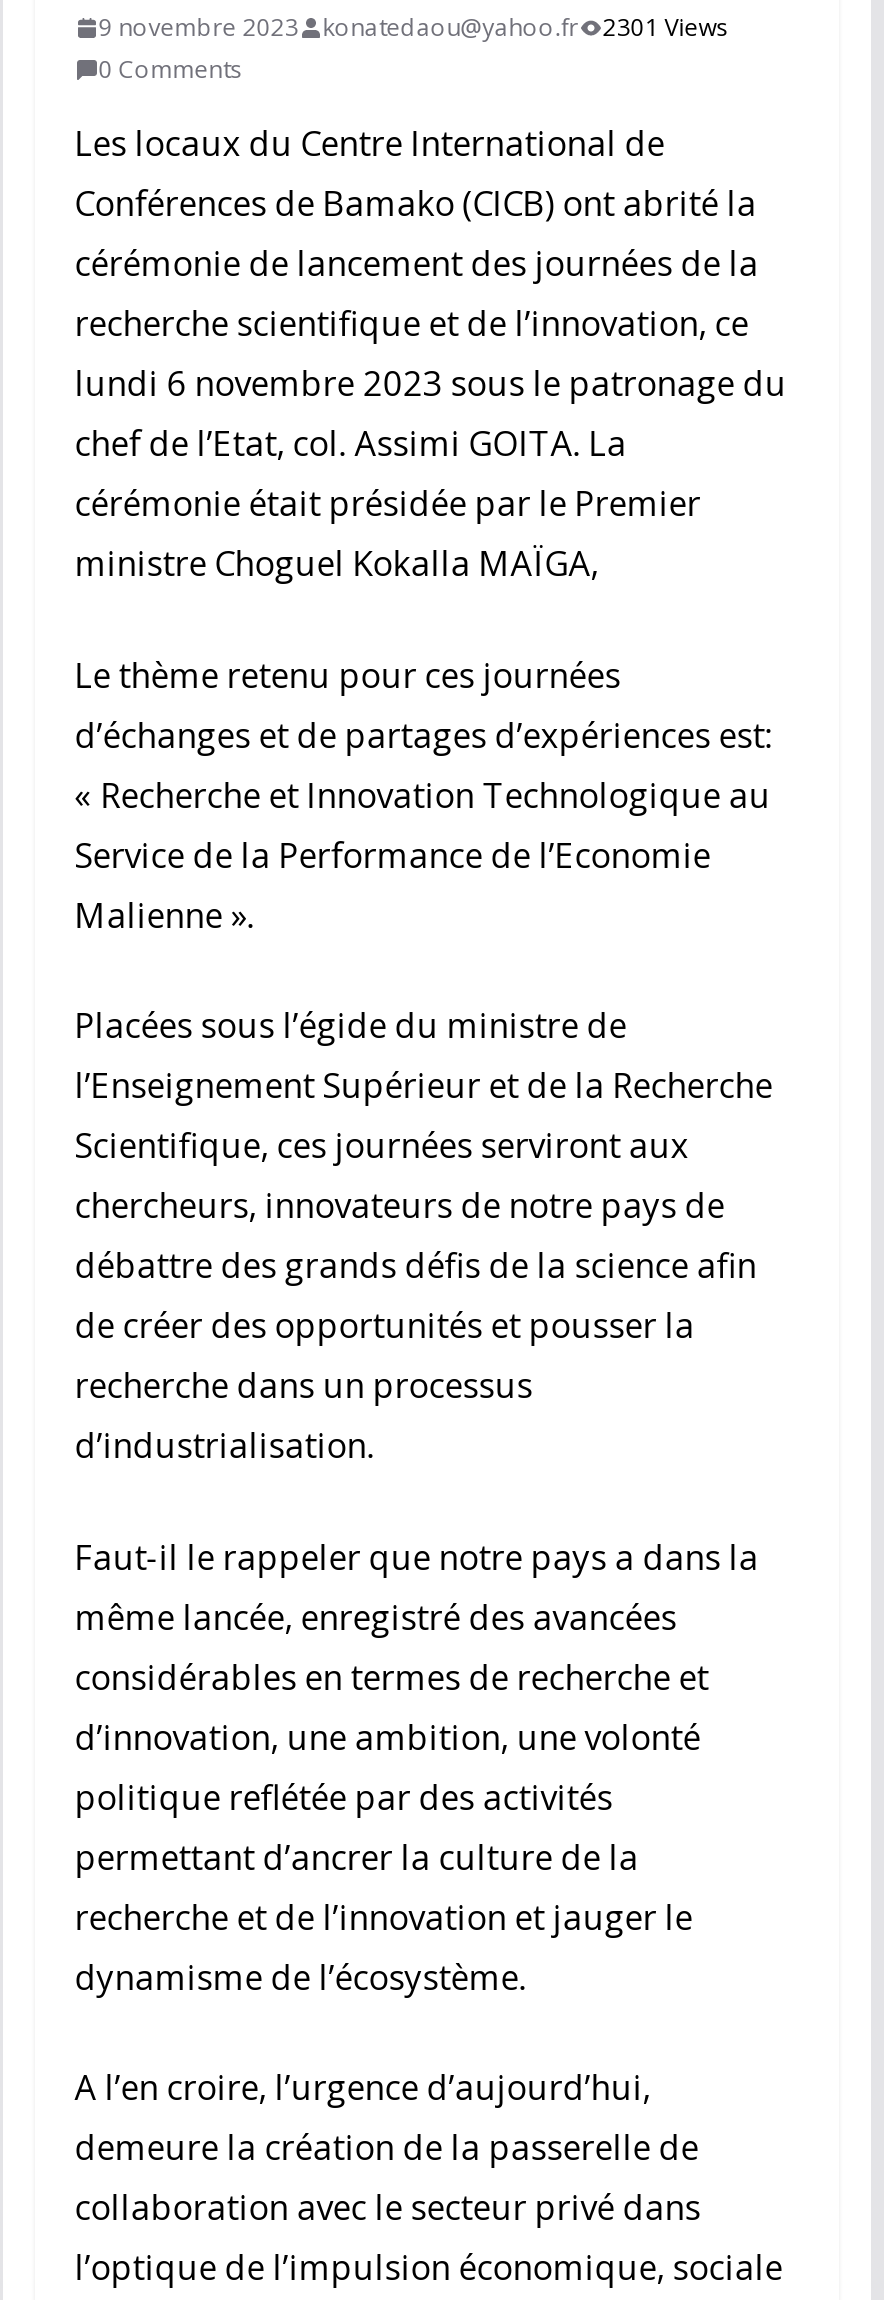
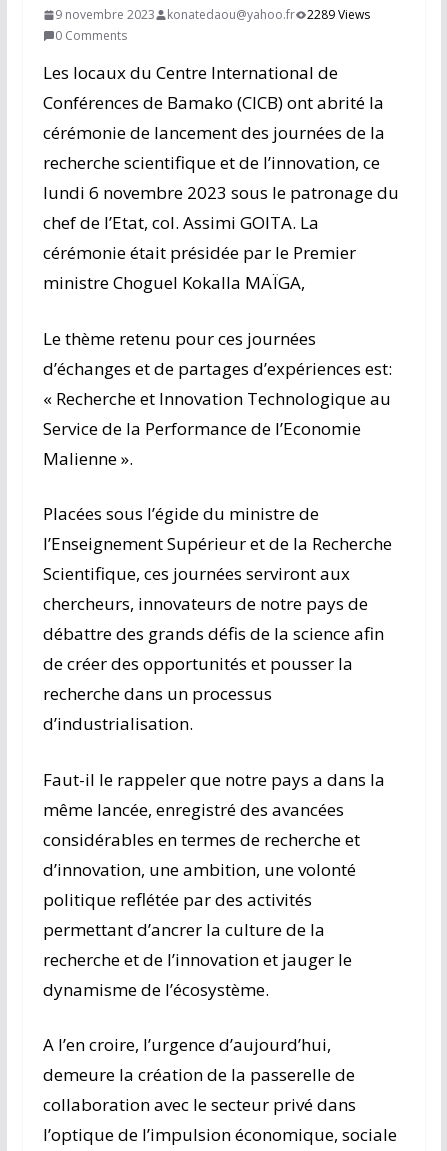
[98,10,728,44] 9 novembre 2023 konatedaou@yahoo.fr 2301 Views -> [55,6,370,23] 9 novembre 2023 konatedaou@yahoo.fr 2289 Views

